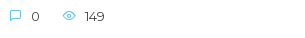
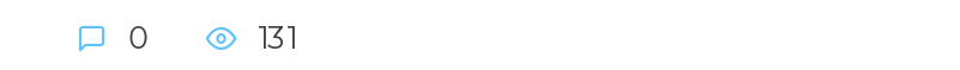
[84,9,104,24] 149 -> [258,21,296,56] 131

